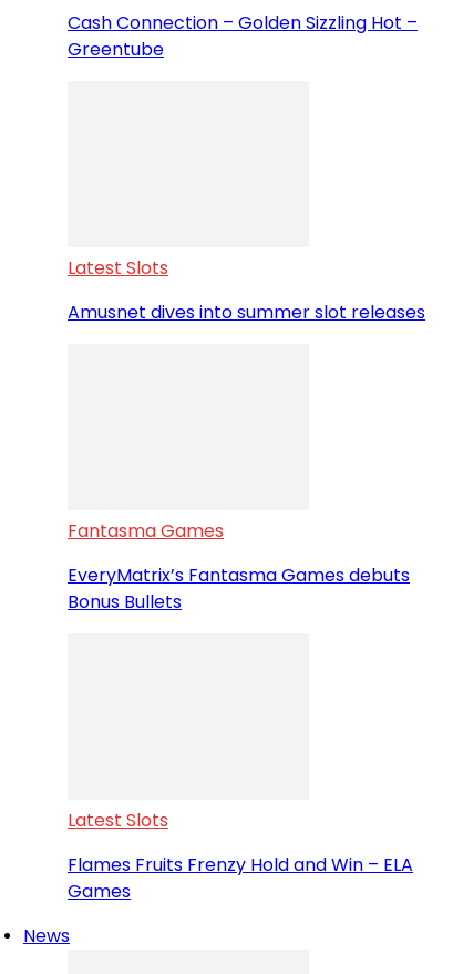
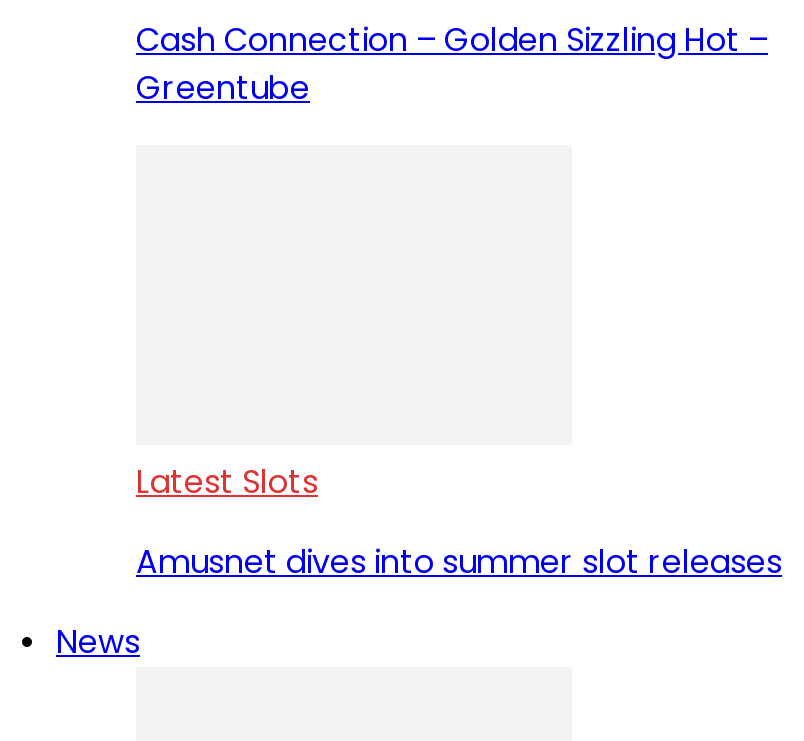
[68,518,410,615] Fantasma Games | EveryMatrix’s Fantasma Games debuts | Bonus Bullets -> none
[68,808,413,904] Latest Slots | Flames Fruits Frenzy Hold and Win – ELA | Games -> none

